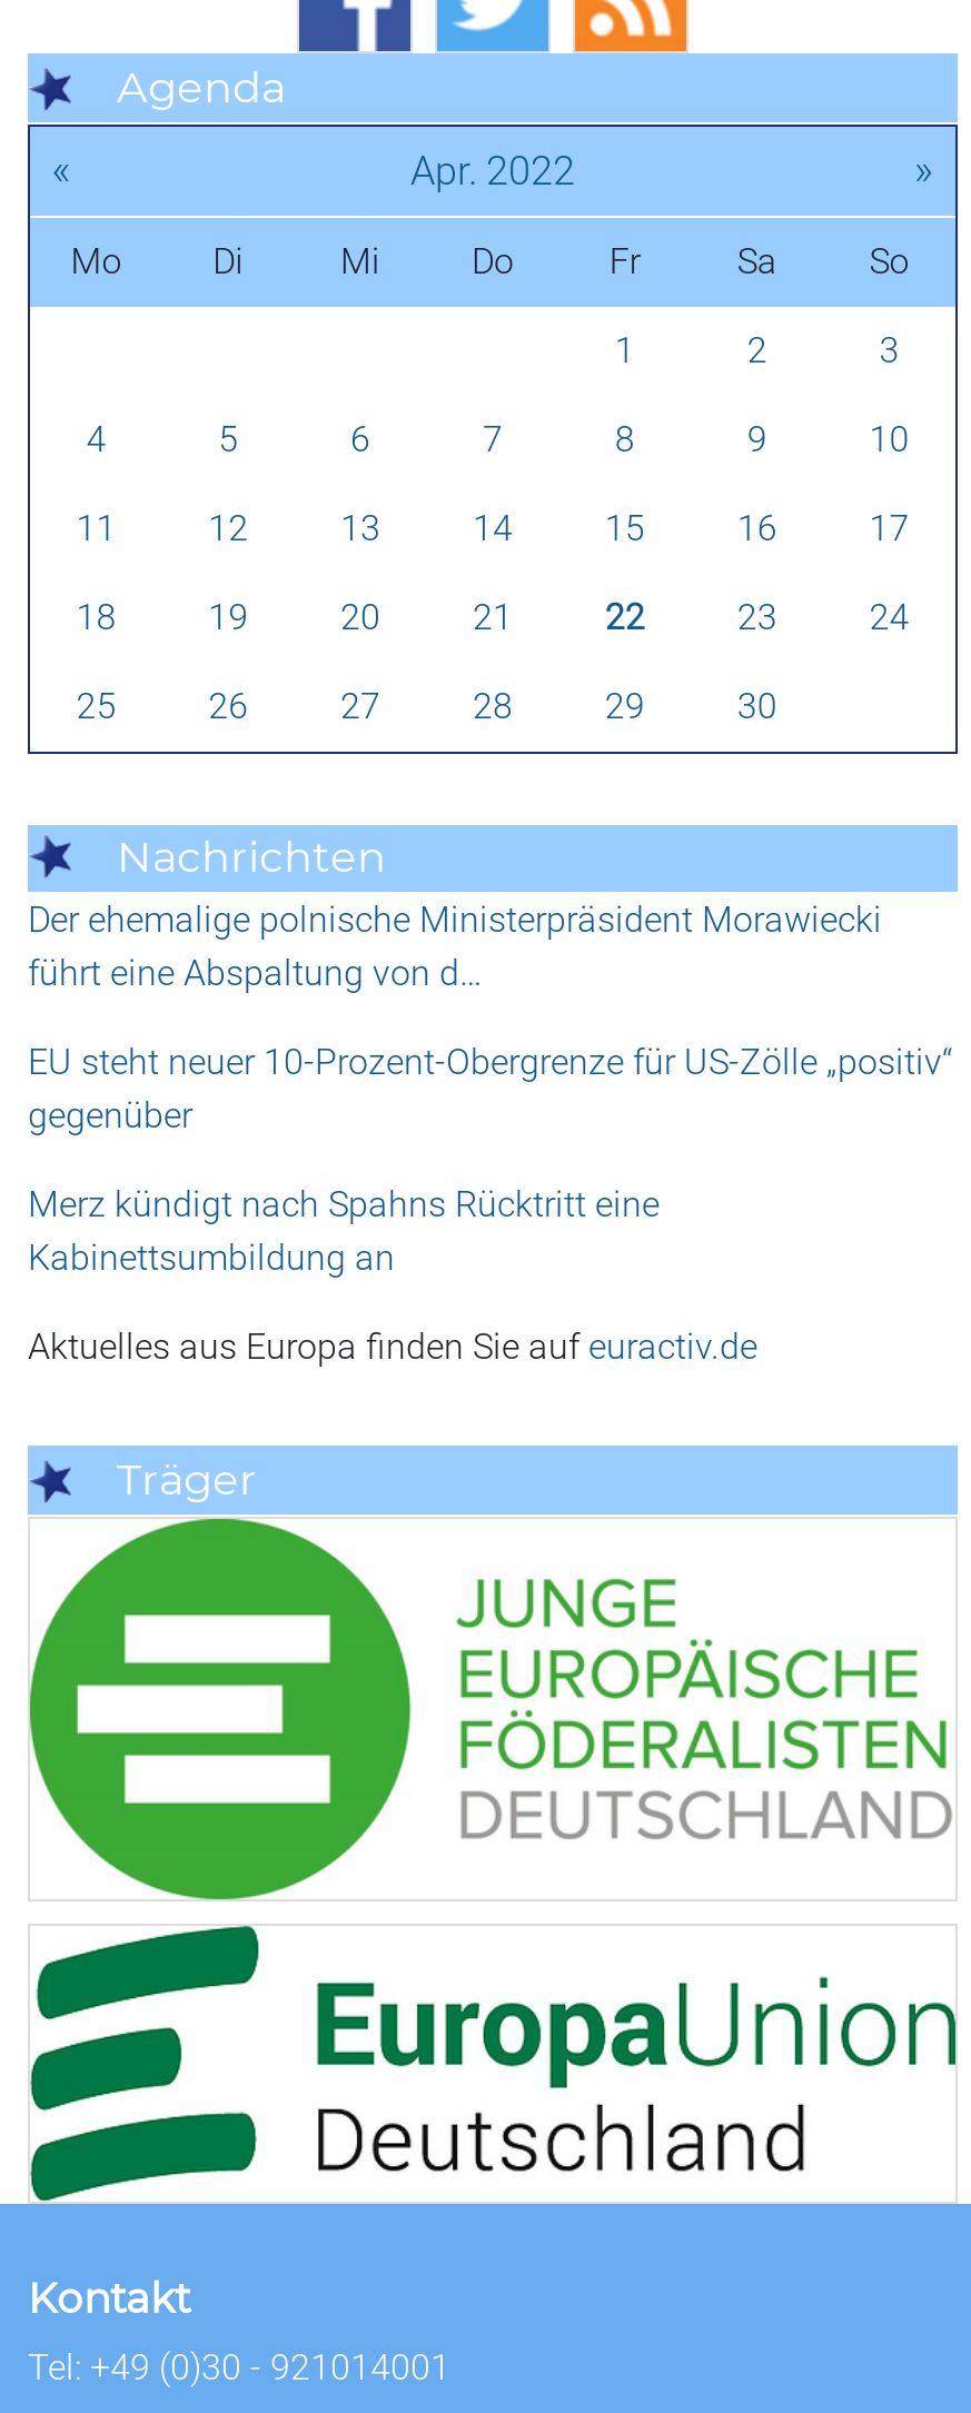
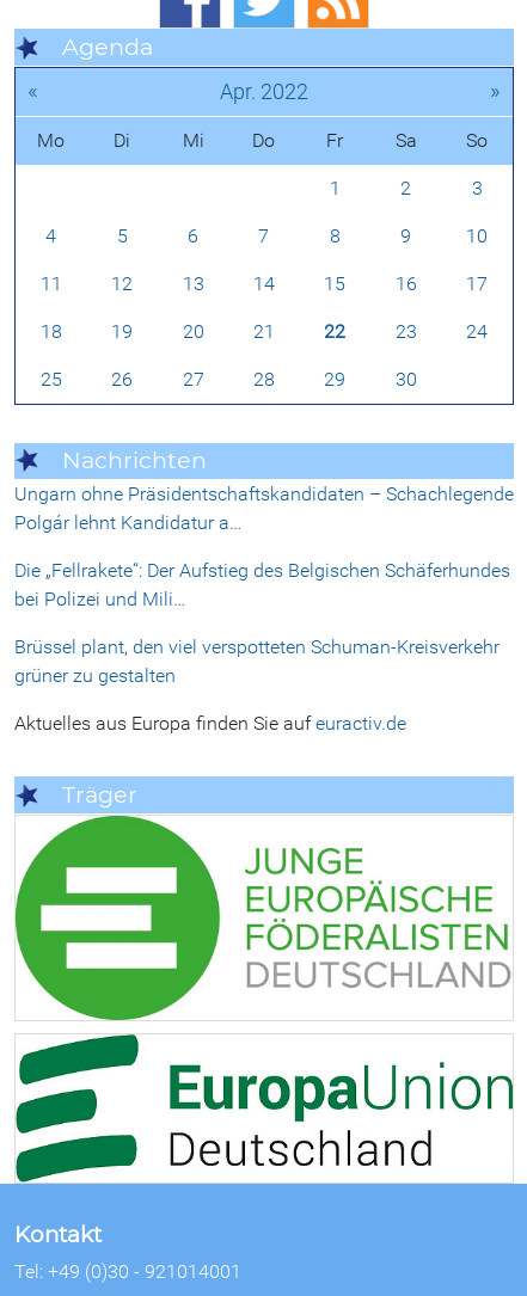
[28,899,882,995] Der ehemalige polnische Ministerpräsident Morawiecki | führt eine Abspaltung von d… -> [14,483,514,534] Ungarn ohne Präsidentschaftskandidaten – Schachlegende | Polgár lehnt Kandidatur a…
[28,1041,953,1137] EU steht neuer 10-Prozent-Obergrenze für US-Zölle „positiv“ | gegenüber -> [14,559,510,611] Die „Fellrakete“: Der Aufstieg des Belgischen Schäferhundes | bei Polizei und Mili…
[28,1184,660,1279] Merz kündigt nach Spahns Rücktritt eine | Kabinettsumbildung an -> [14,636,500,687] Brüssel plant, den viel verspotteten Schuman-Kreisverkehr | grüner zu gestalten

